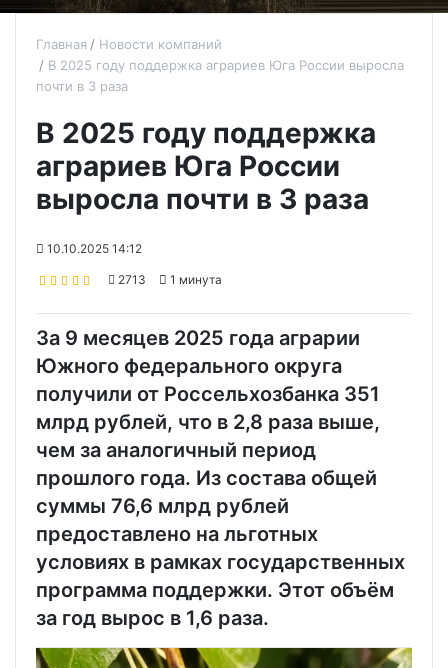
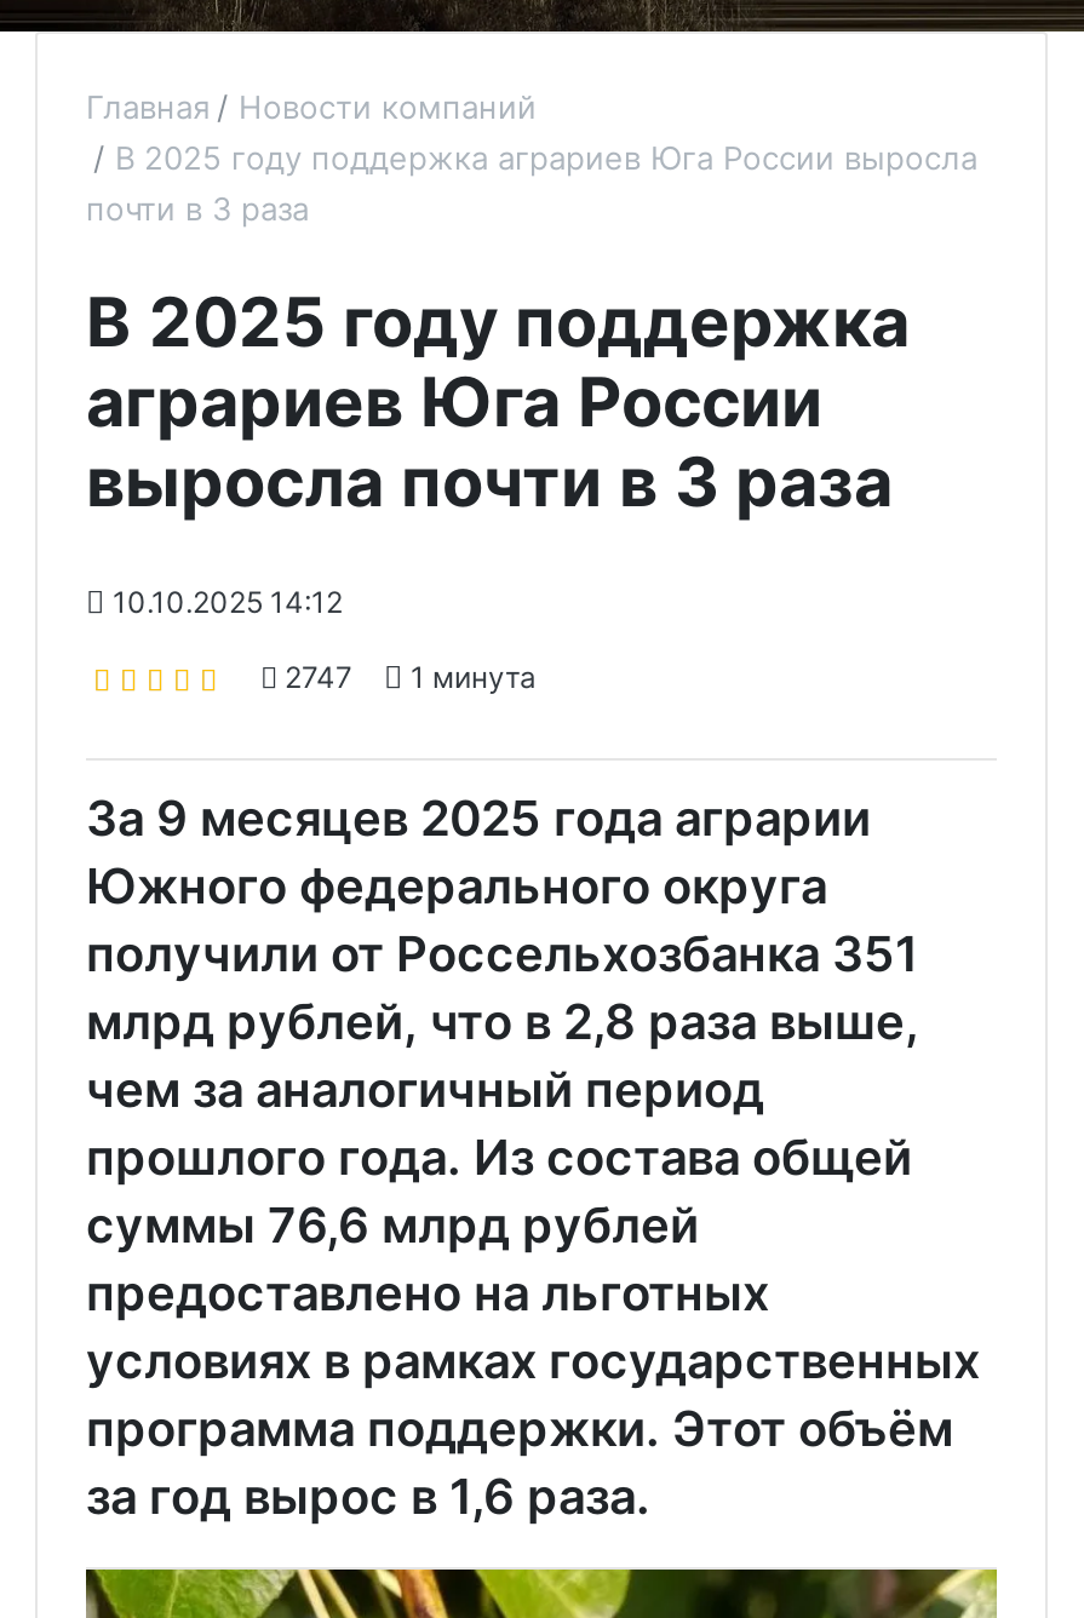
[115,272,146,287] 2713 -> [277,660,352,696] 2747

